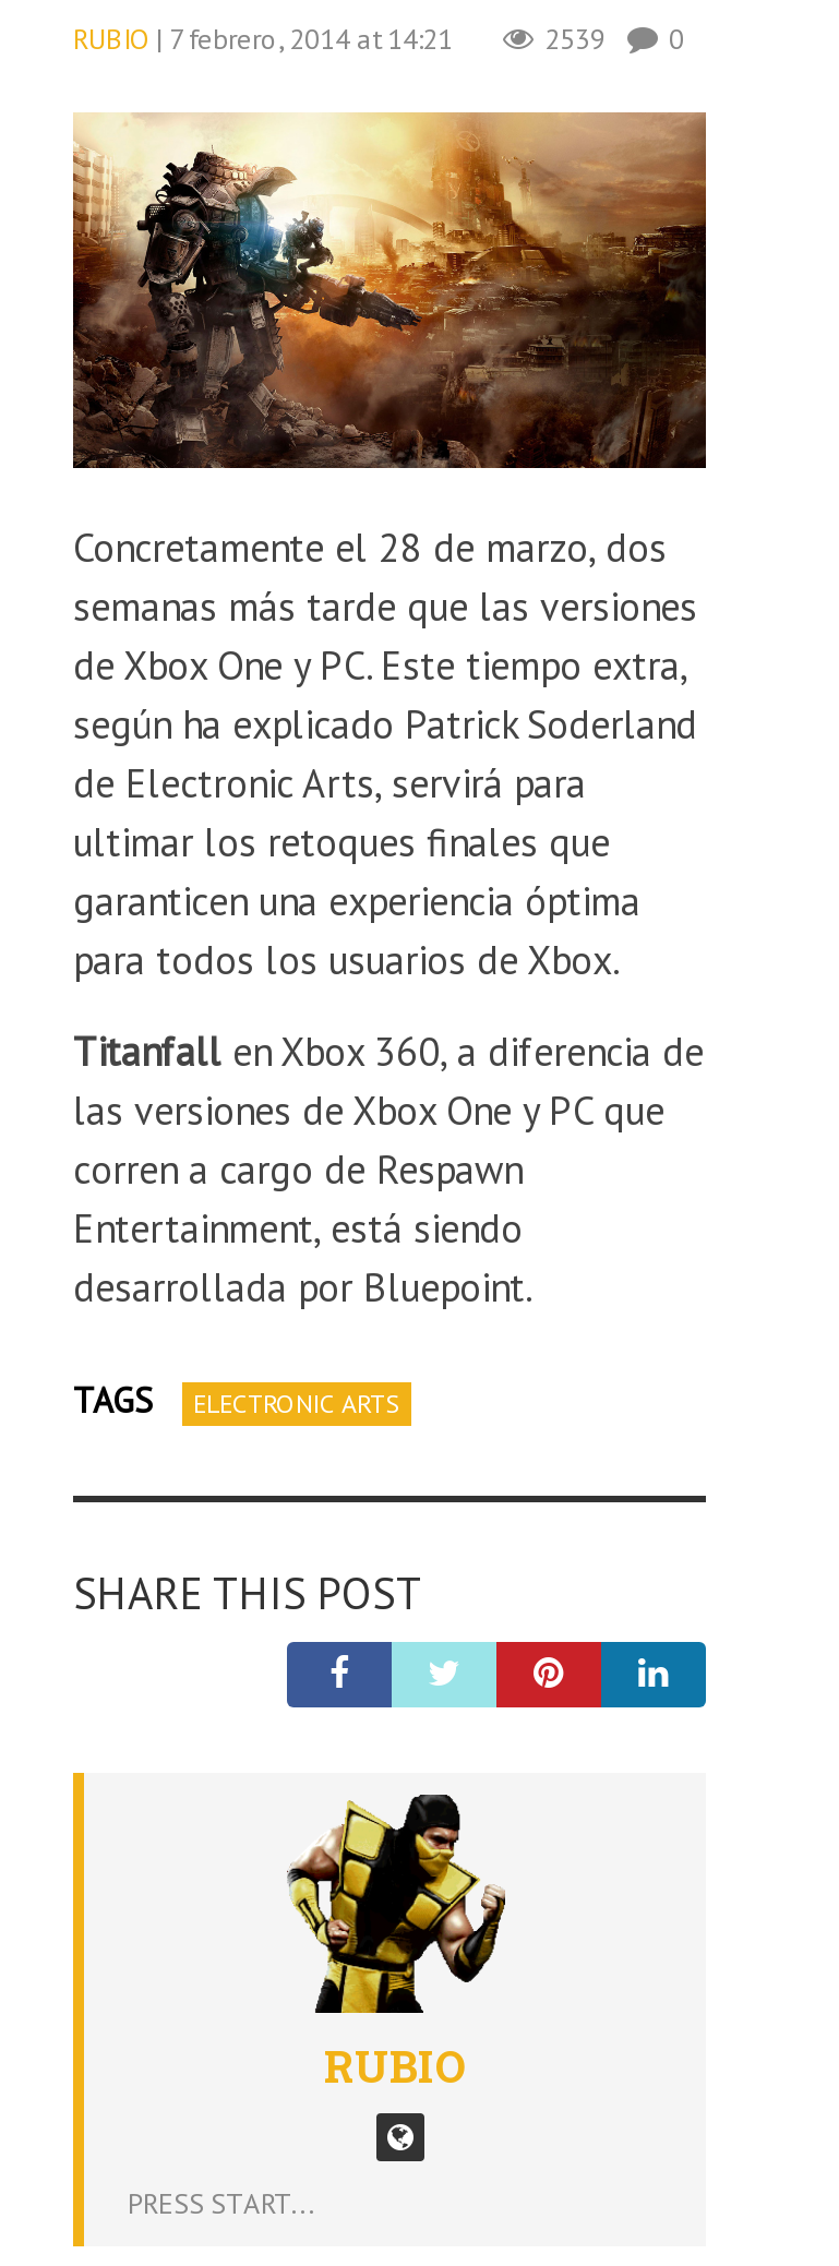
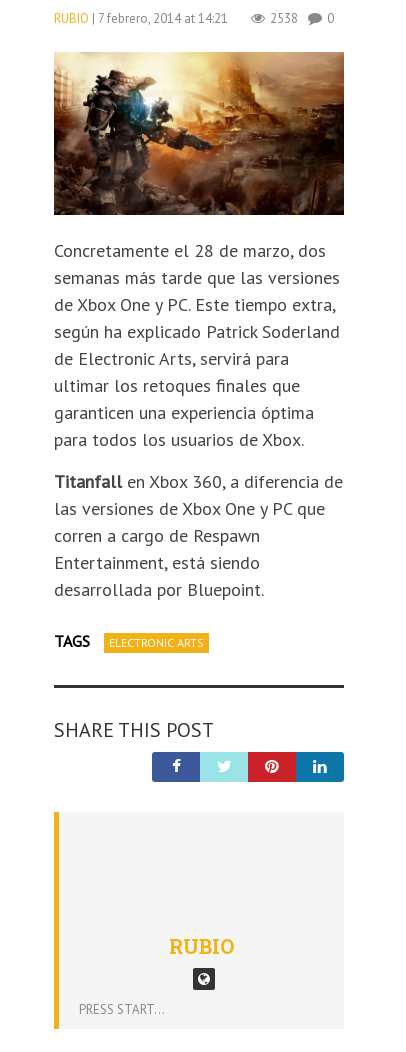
[538,21,684,58] 2539 0 -> [267,10,334,27] 2538 0
[287,1793,507,2017] [image] -> none

